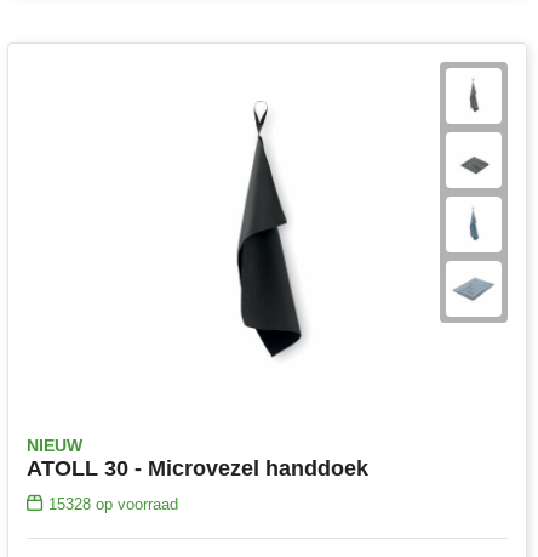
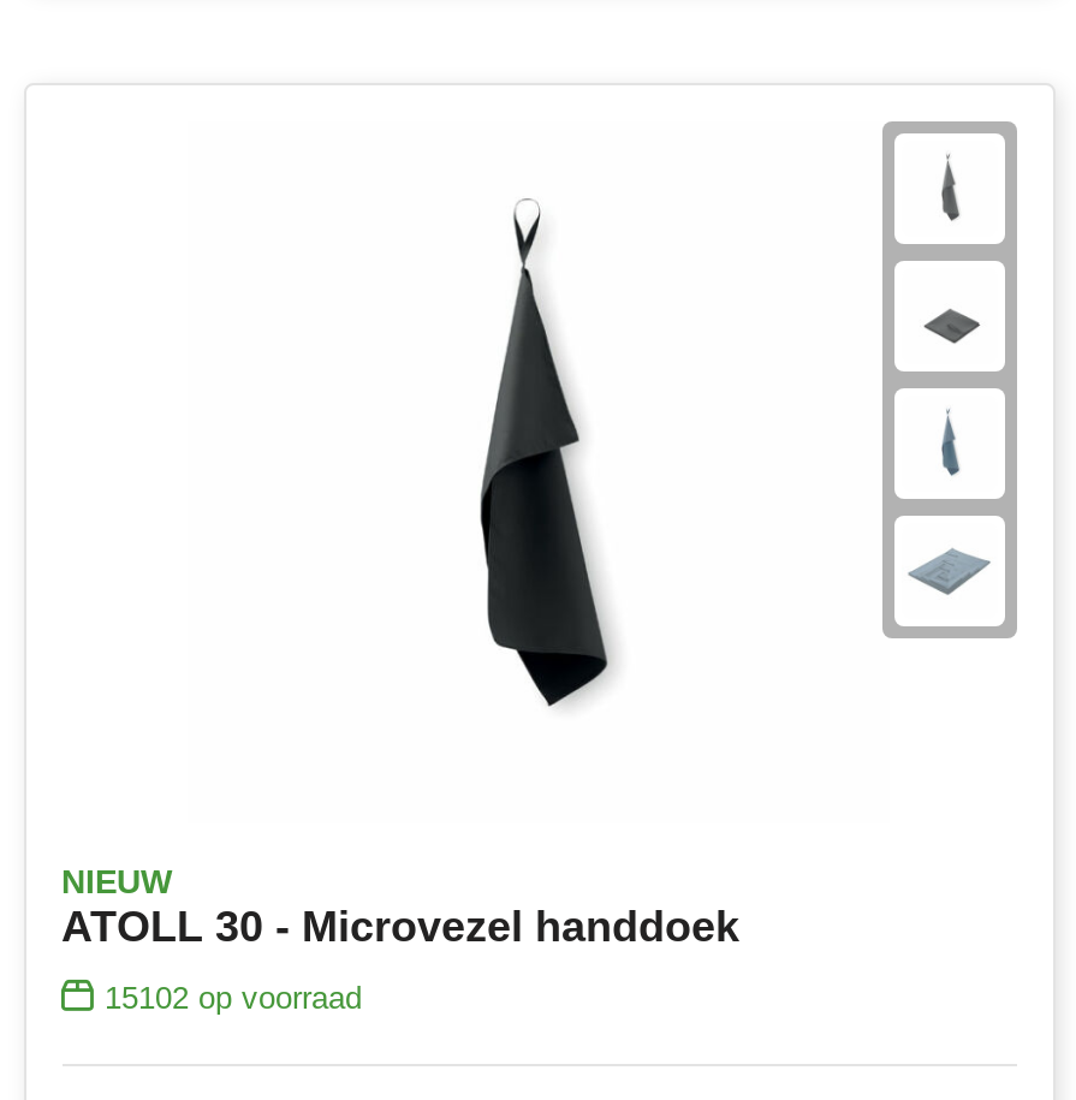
[48,495,178,513] 15328 op voorraad -> [105,980,362,1016] 15102 op voorraad

